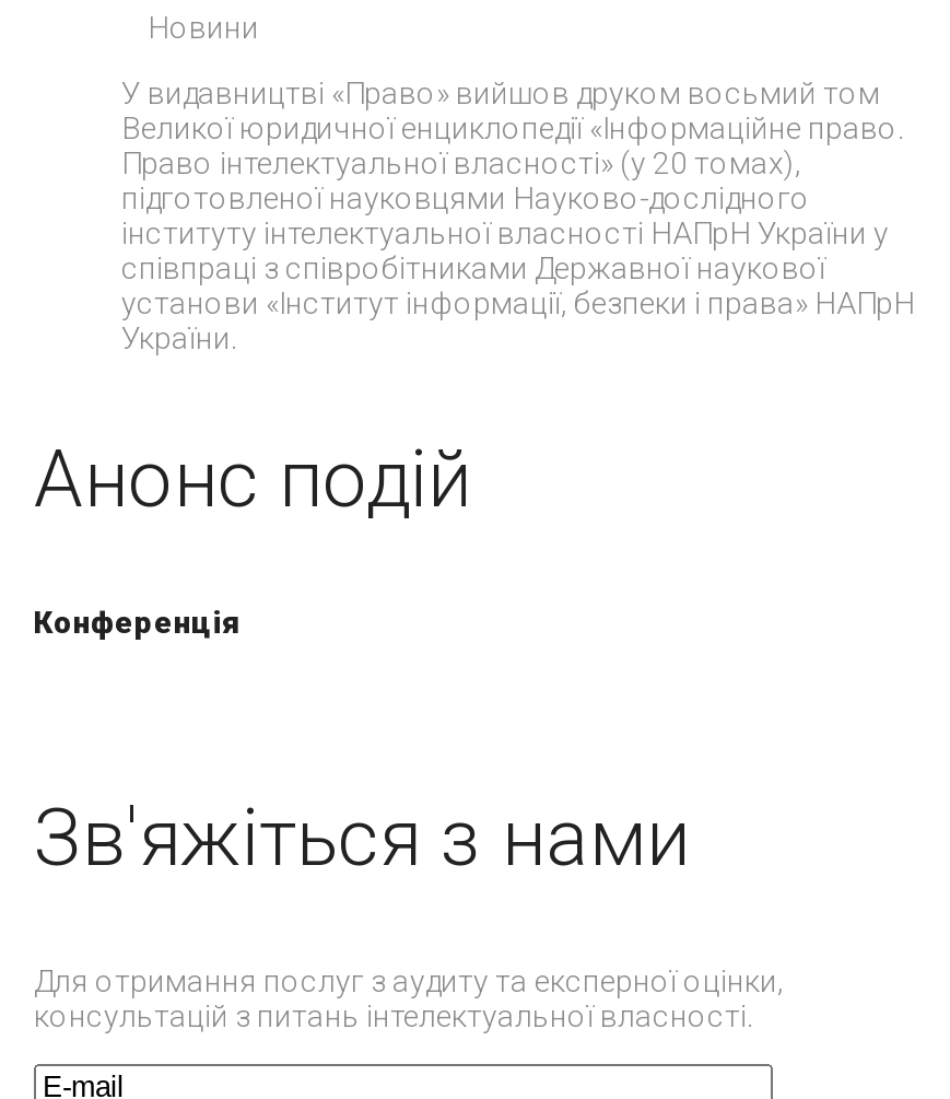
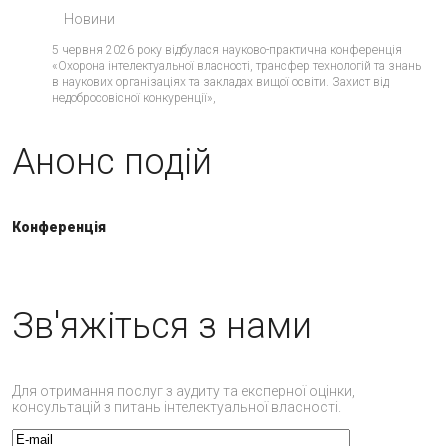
[121,75,915,355] У видавництві «Право» вийшов друком восьмий том | Великої юридичної енциклопедії «Інформаційне право. | Право інтелектуальної власності» (у 20 томах), | підготовленої науковцями Науково-дослідного | інституту інтелектуальної власності НАПрН України у | співпраці з співробітниками Державної наукової | установи «Інститут інформації, безпеки і права» НАПрН | України. -> [52,43,421,105] 5 червня 2026 року відбулася науково-практична конференція | «Охорона інтелектуальної власності, трансфер технологій та знань | в наукових організаціях та закладах вищої освіти. Захист від | недобросовісної конкуренції»,

